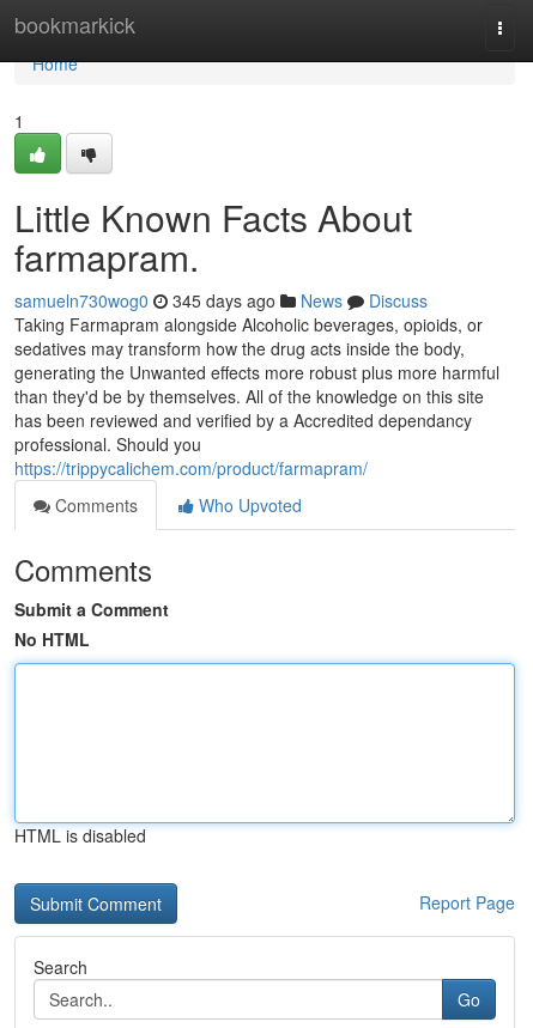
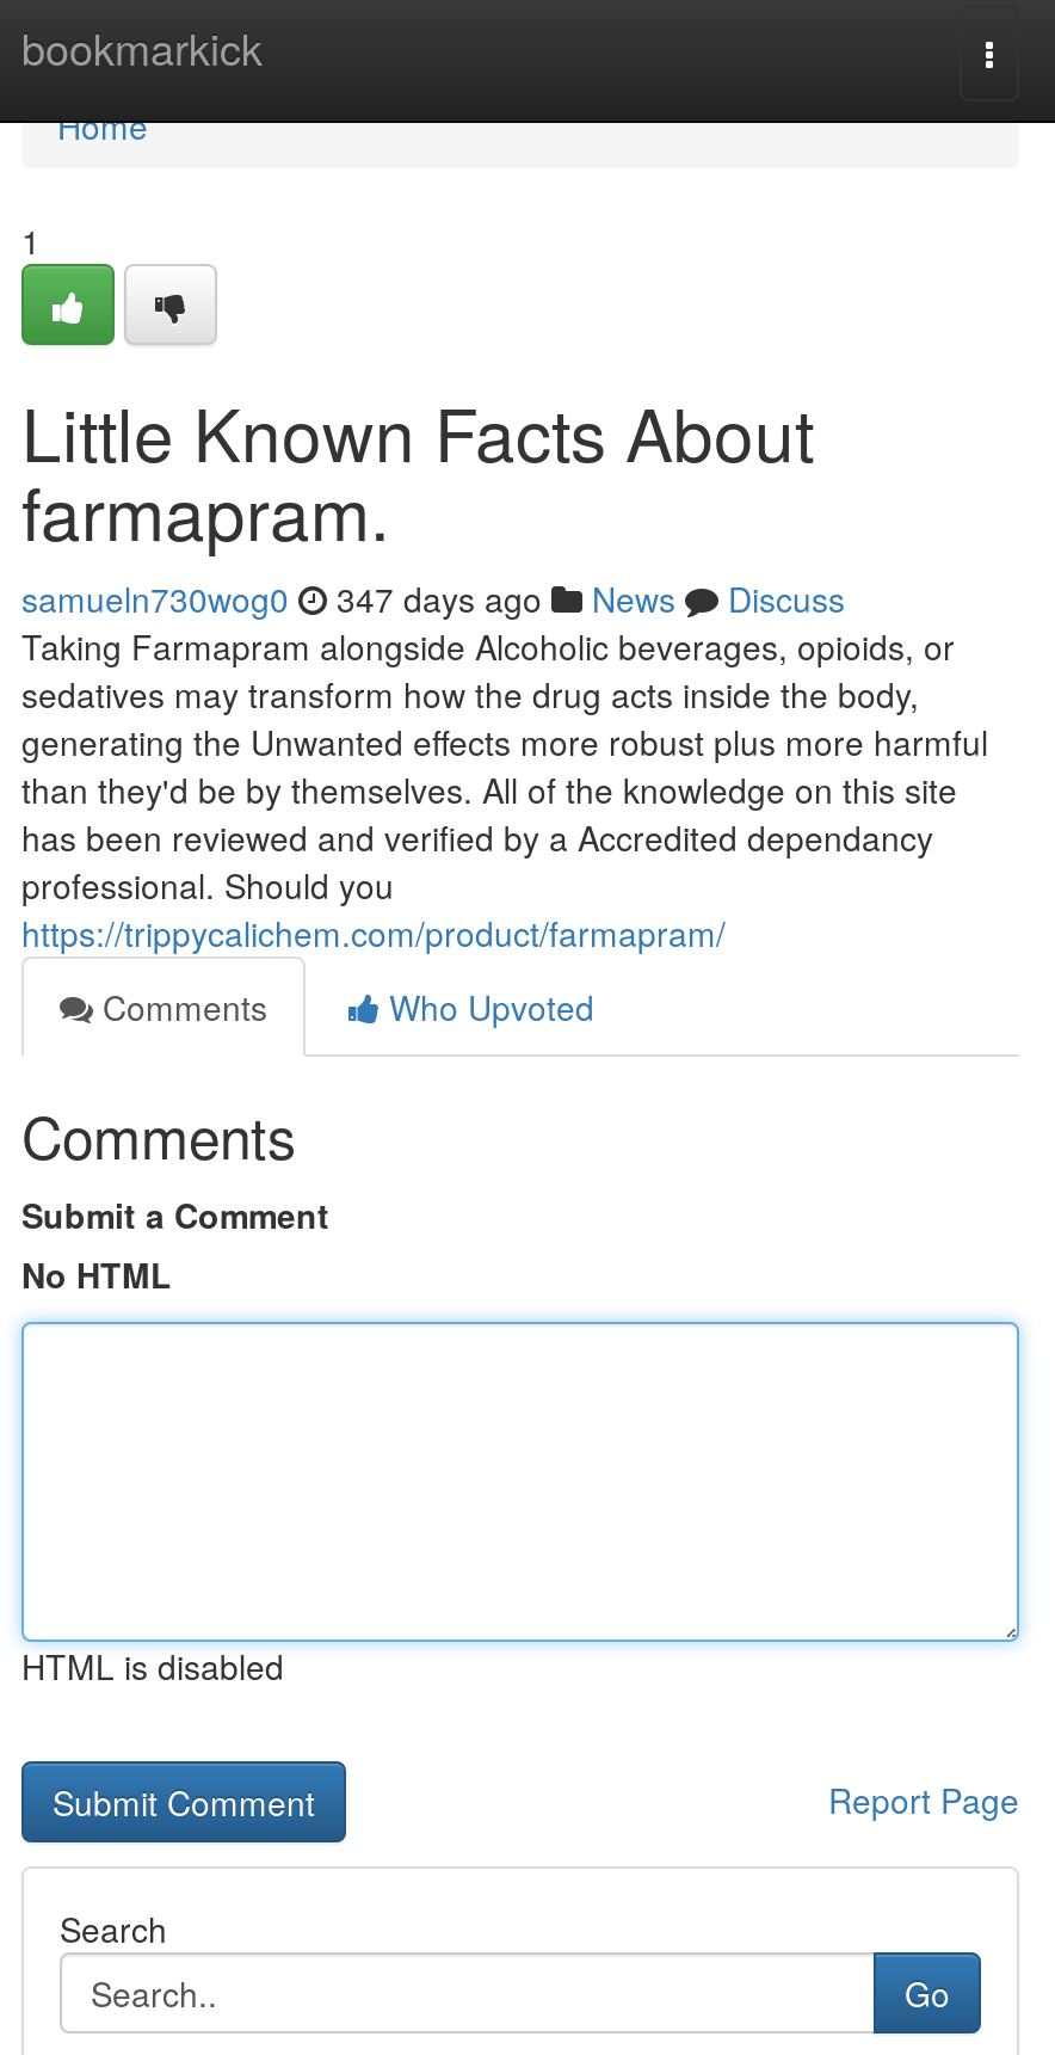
[14,288,428,312] samueln730wog0 345 days ago News Discuss -> [21,574,845,622] samueln730wog0 347 days ago News Discuss

